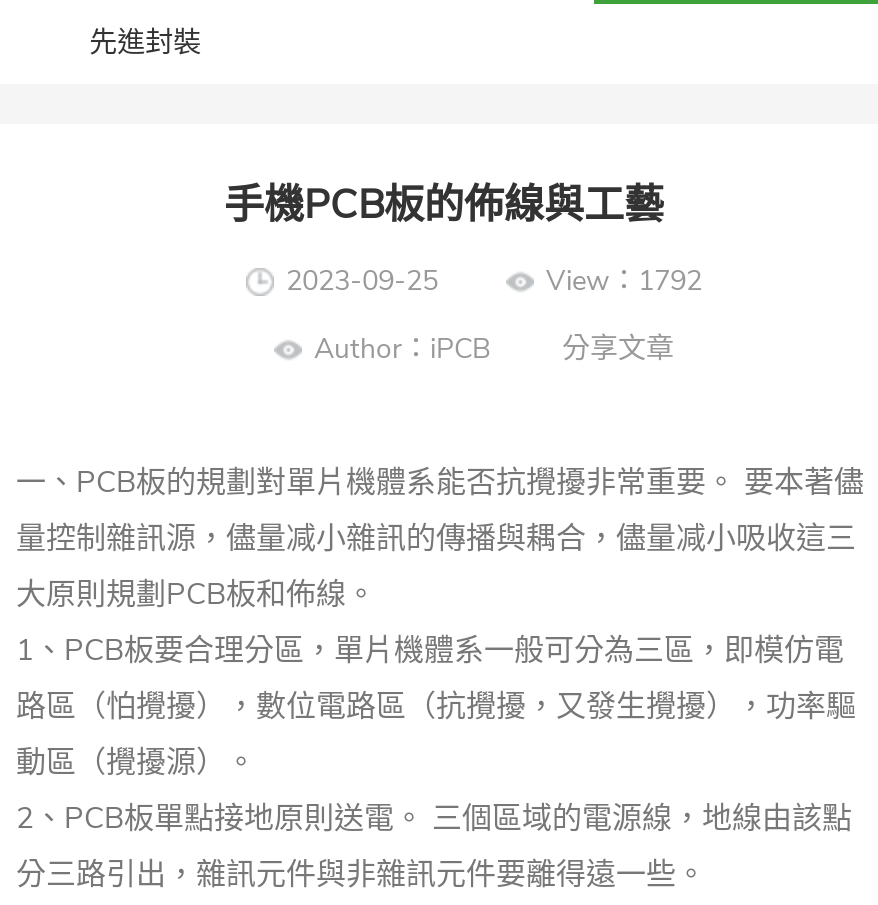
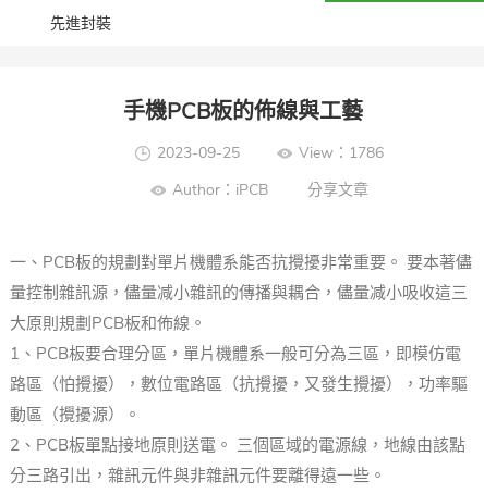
[546,263,702,301] View：1792 -> [299,143,384,164] View：1786

